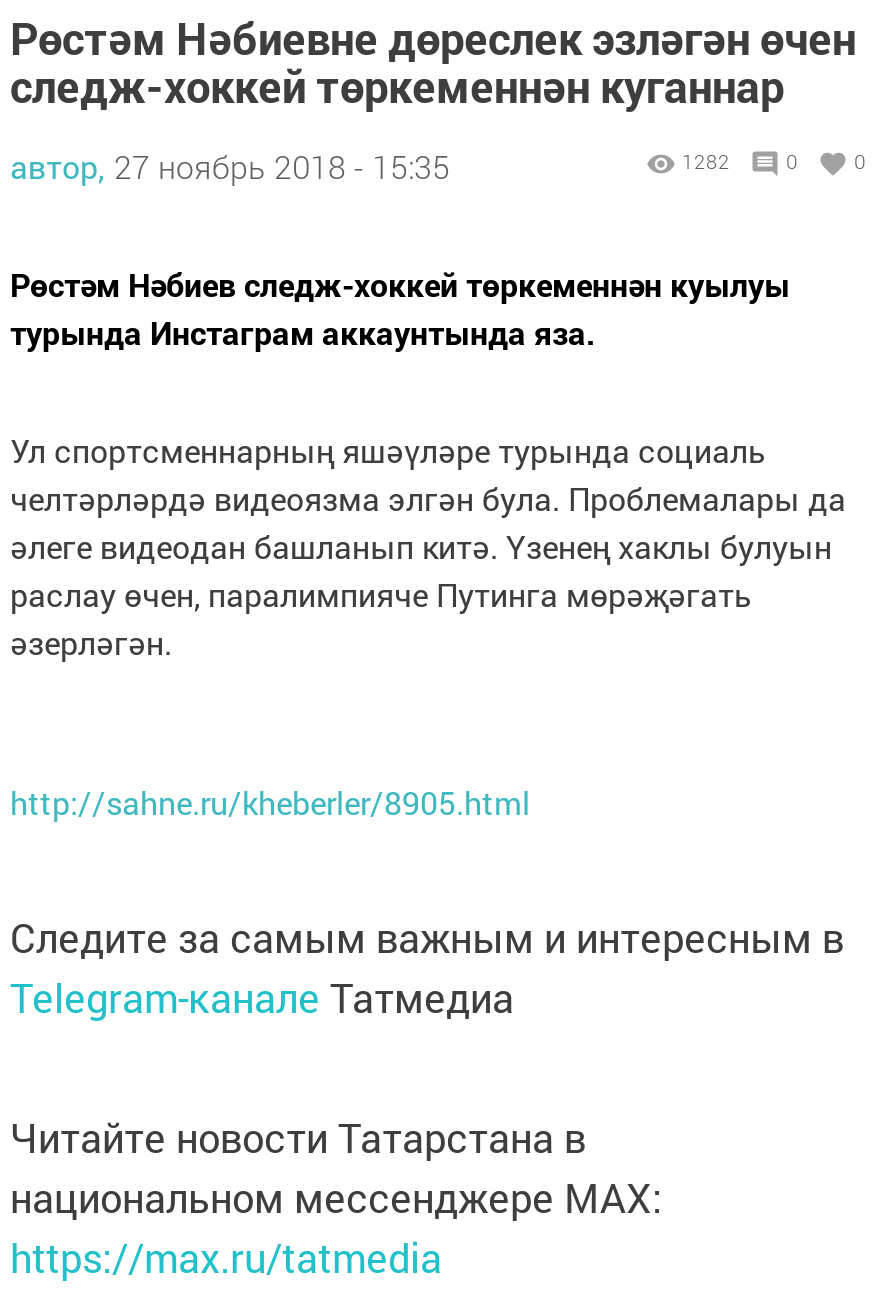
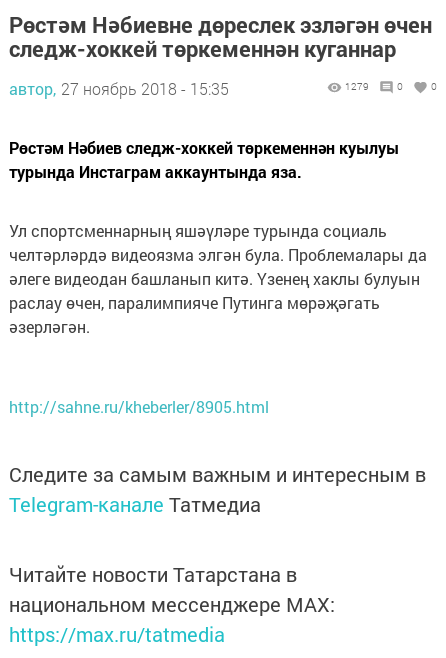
[682,150,730,176] 1282 -> [345,80,369,93] 1279

